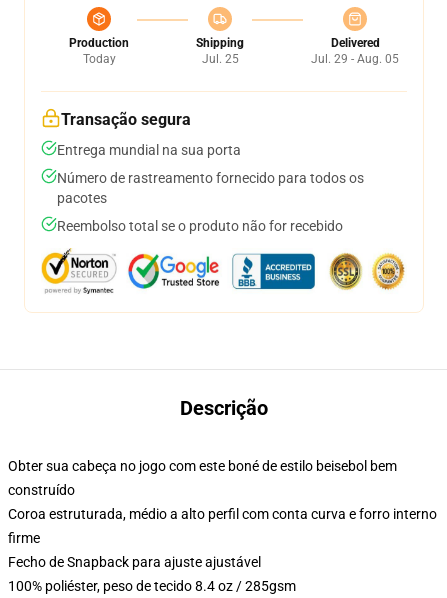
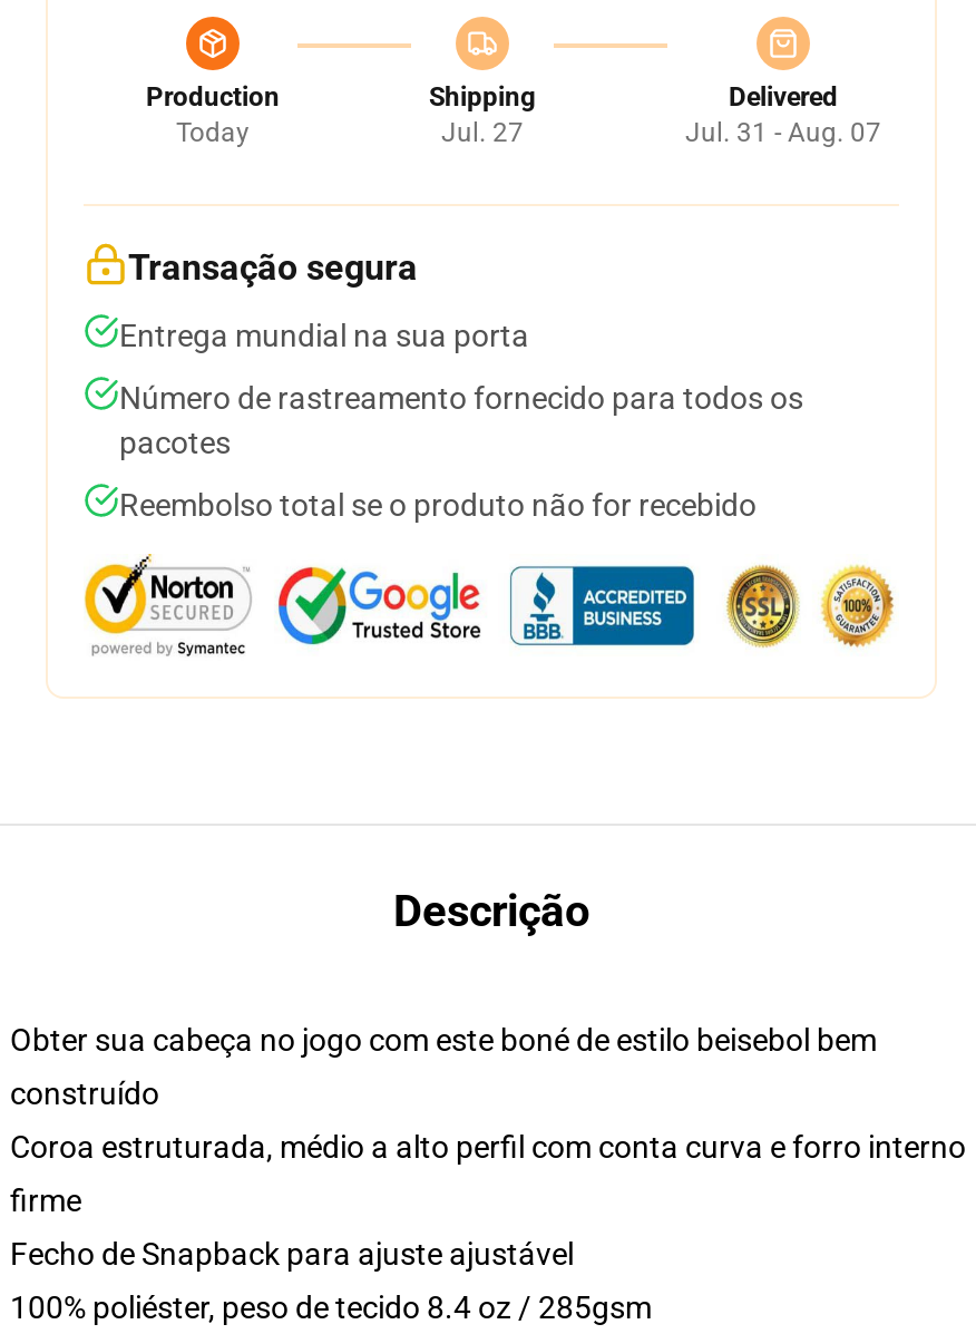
[201,52,238,66] Jul. 25 -> [441,117,524,148] Jul. 27
[311,52,399,66] Jul. 29 - Aug. 05 -> [685,117,881,148] Jul. 31 - Aug. 07

